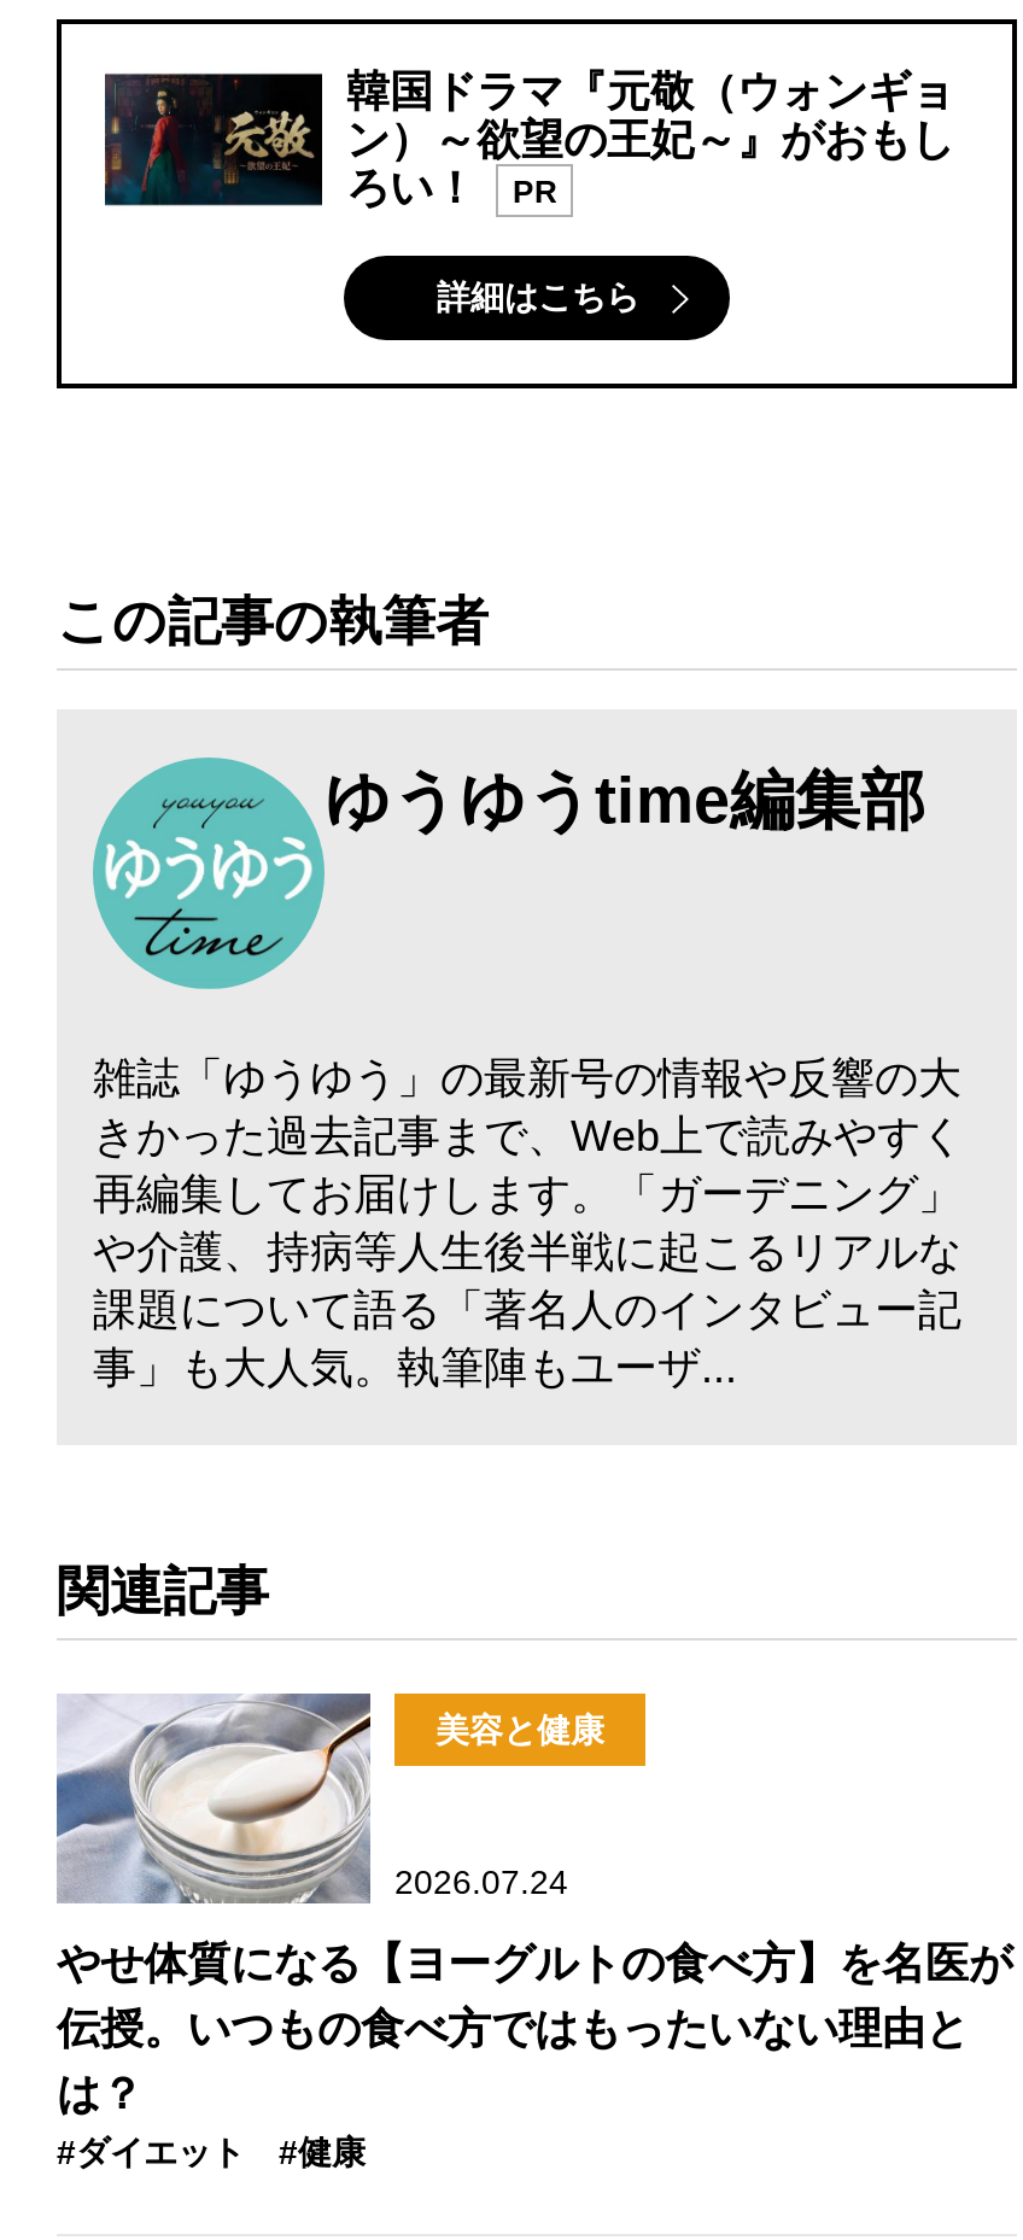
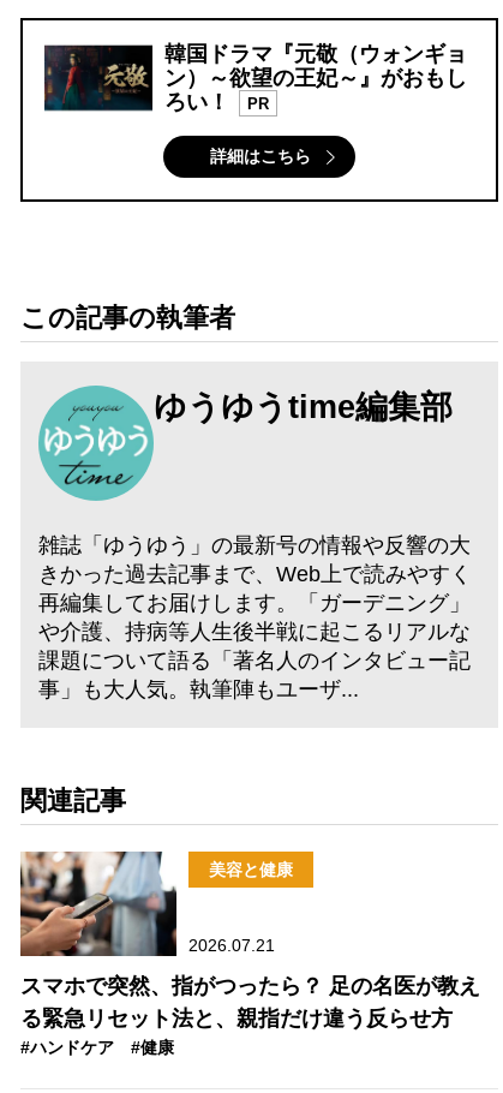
[54,1691,568,1903] [image] | 2026.07.24 -> [19,850,275,955] [image] | 2026.07.21
[57,1941,1012,2172] やせ体質になる【ヨーグルトの食べ方】を名医が | 伝授。いつもの食べ方ではもったいない理由と | は？ | #ダイエット -> [20,975,480,1058] スマホで突然、指がつったら？ 足の名医が教え | る緊急リセット法と、親指だけ違う反らせ方 | #ハンドケア

